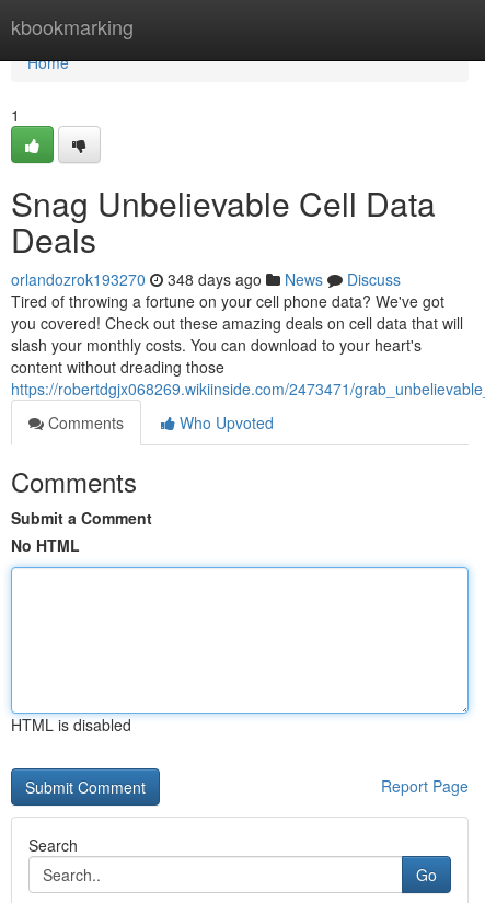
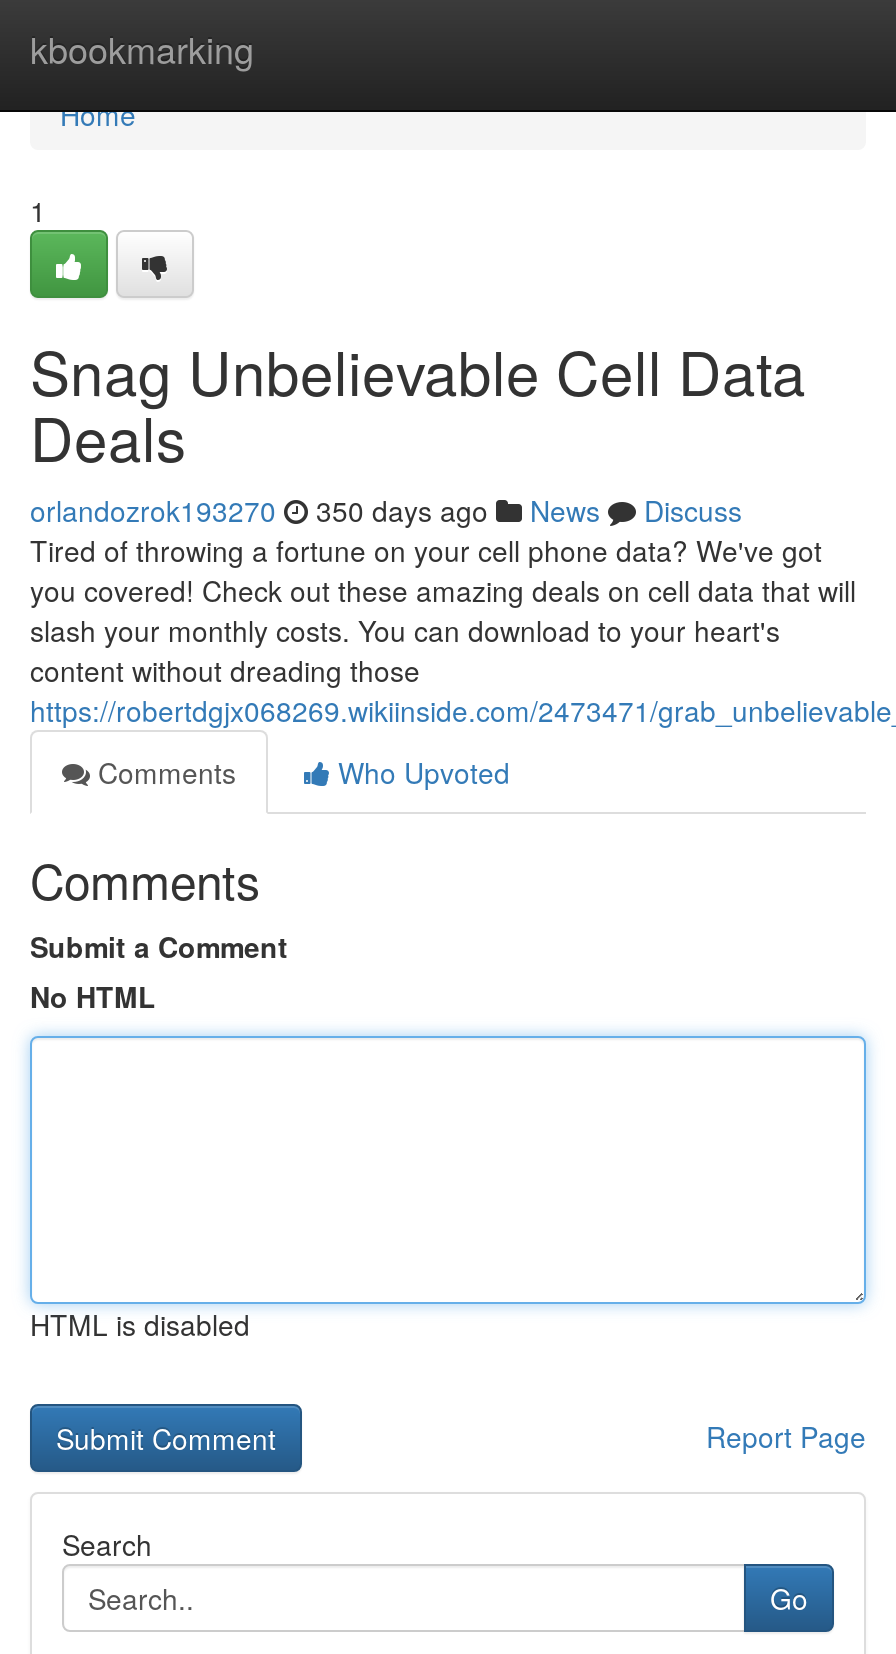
[11,268,401,290] orlandozrok193270 348 days ago News Discuss -> [30,490,742,530] orlandozrok193270 350 days ago News Discuss

